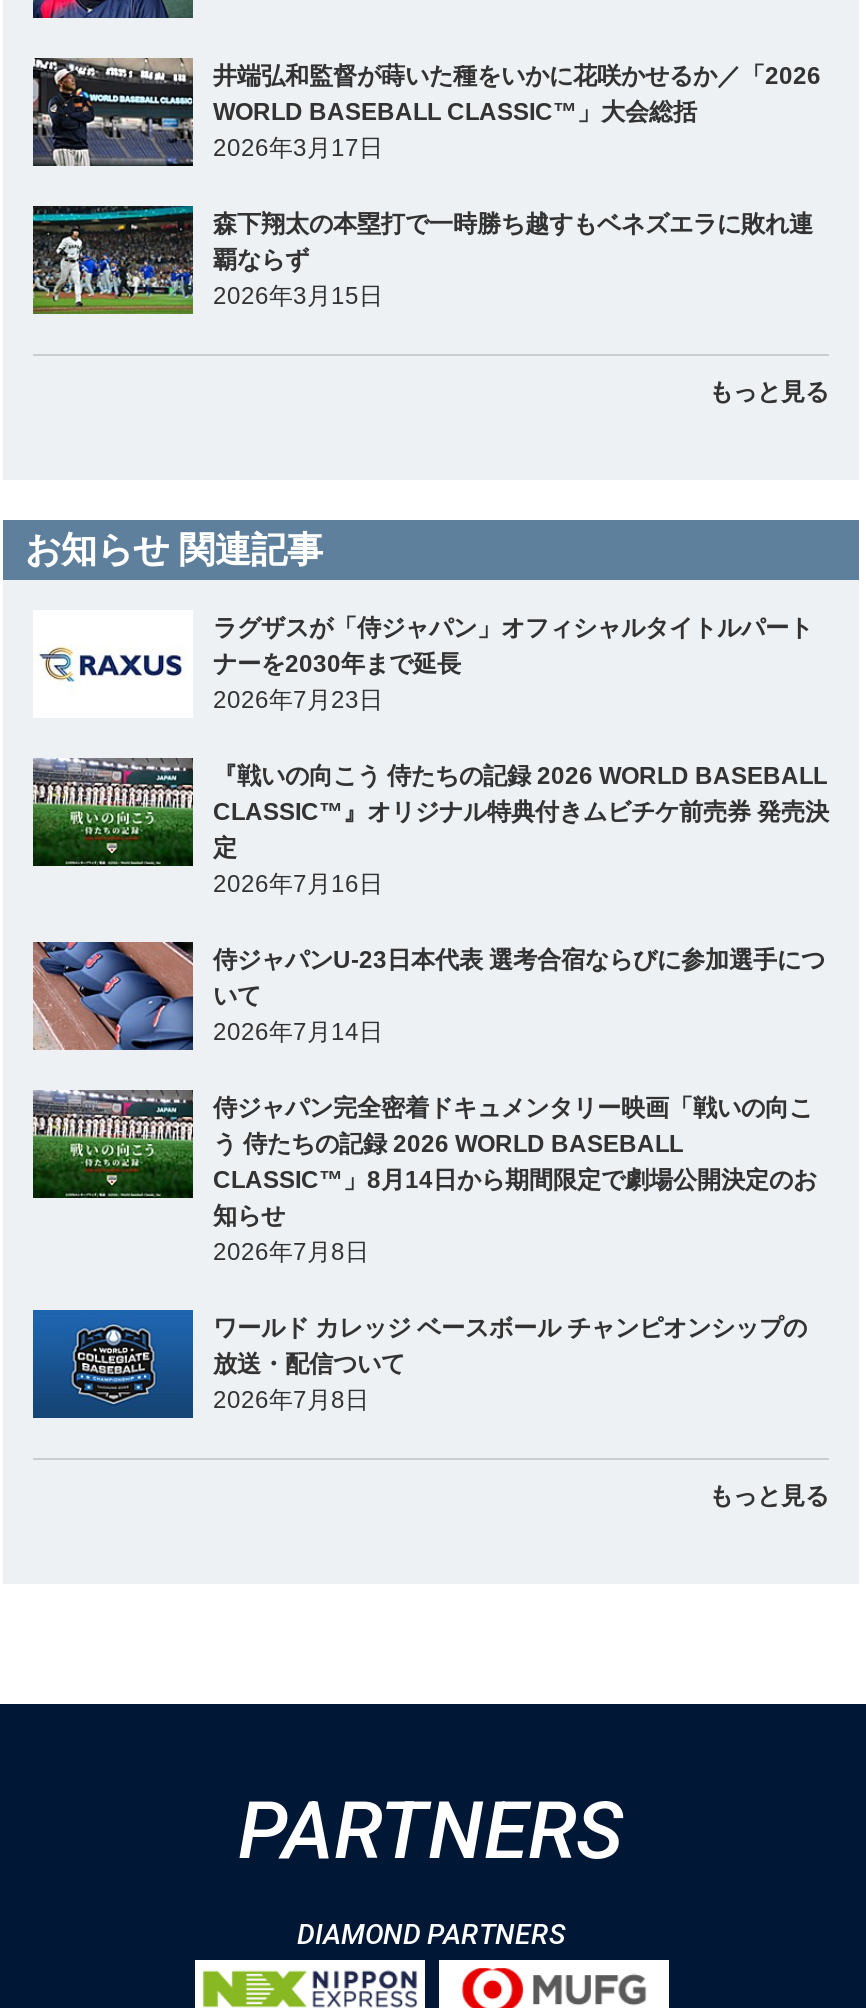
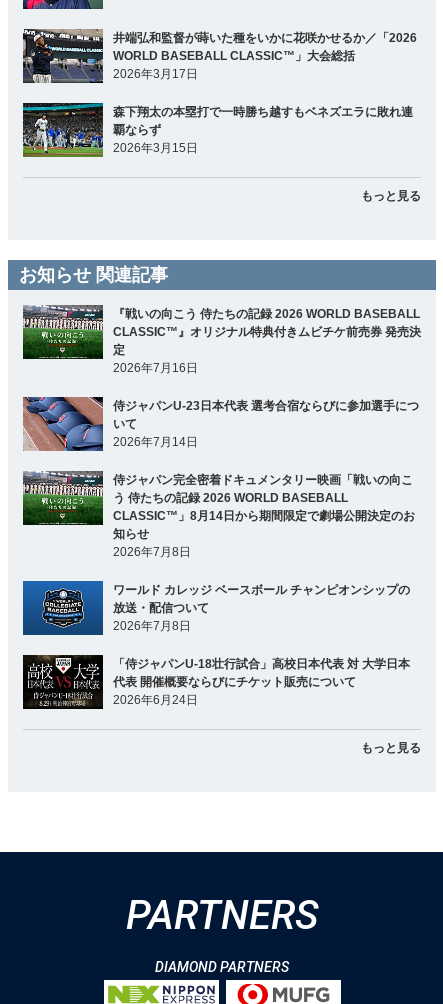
[33,614,813,718] [image] | ラグザスが「侍ジャパン」オフィシャルタイトルパート | ナーを2030年まで延長 | 2026年7月23日 -> none
moved [29,754,829,1414] -> [21,303,421,633]: [image] | 『戦いの向こう 侍たちの記録 2026 WORLD BASEBALL | CLASSIC™』オリジナル特典付きムビチケ前売券 発売決 | ... | 放送・配信ついて | 2026年7月8日
none -> [22,654,410,710] [image] | 「侍ジャパンU-18壮行試合」高校日本代表 対 大学日本 | 代表 開催概要ならびにチケット販売について | 2026年6月24日

